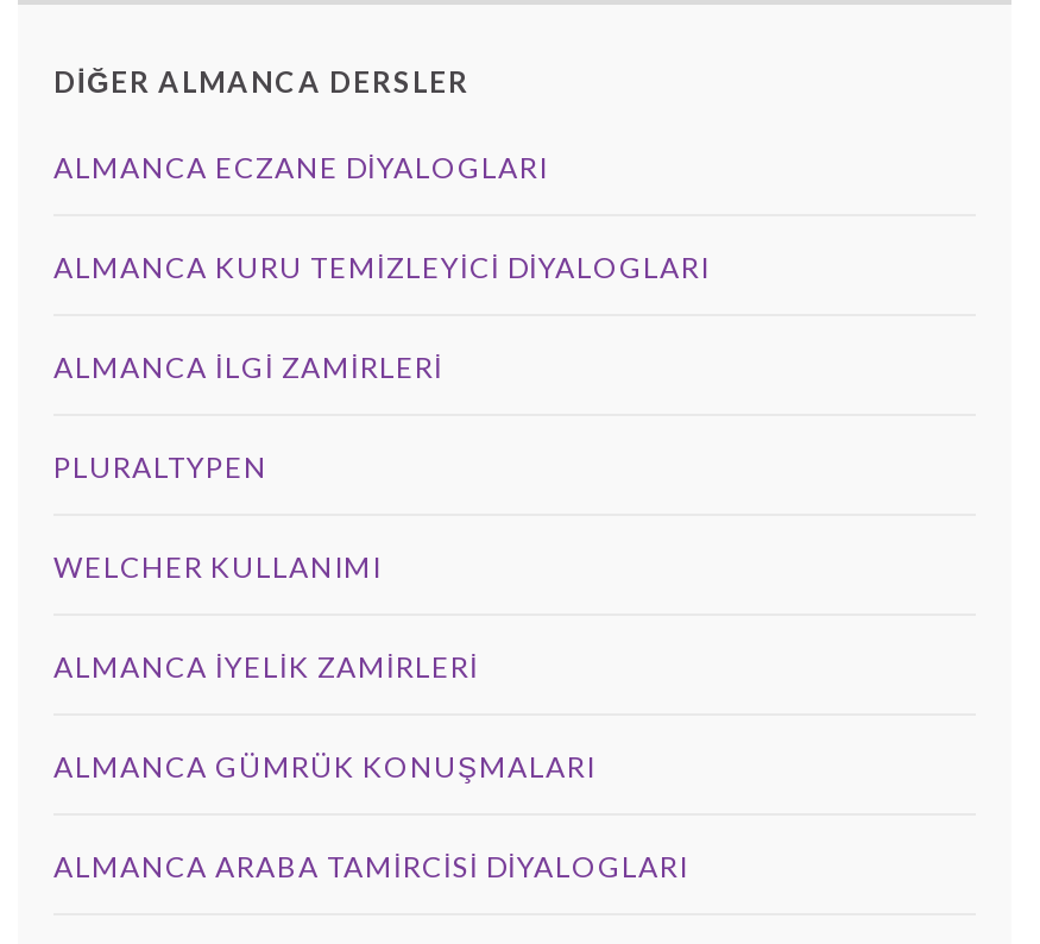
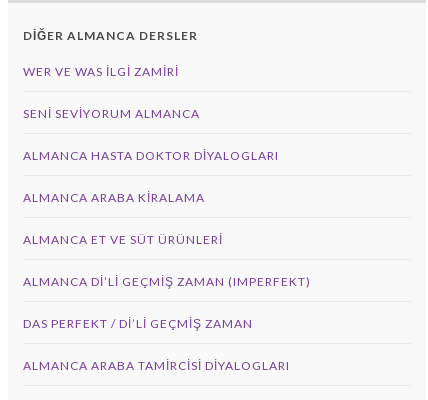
[53,150,548,185] ALMANCA ECZANE DIYALOGLARI -> [23,64,179,79] WER VE WAS ILGI ZAMIRI
[53,250,710,285] ALMANCA KURU TEMIZLEYICI DIYALOGLARI -> [23,106,200,121] SENI SEVIYORUM ALMANCA
[53,350,443,385] ALMANCA İLGI ZAMIRLERI -> [23,148,279,163] ALMANCA HASTA DOKTOR DIYALOGLARI
[53,449,267,485] PLURALTYPEN -> [23,190,205,205] ALMANCA ARABA KIRALAMA
[53,549,382,585] WELCHER KULLANIMI -> [23,232,223,247] ALMANCA ET VE SÜT ÜRÜNLERI
[53,649,479,685] ALMANCA İYELIK ZAMIRLERI -> [23,274,311,289] ALMANCA DI’LI GEÇMIŞ ZAMAN (IMPERFEKT)
[53,749,595,785] ALMANCA GÜMRÜK KONUŞMALARI -> [23,316,253,331] DAS PERFEKT / Dİ’Lİ GEÇMİŞ ZAMAN

